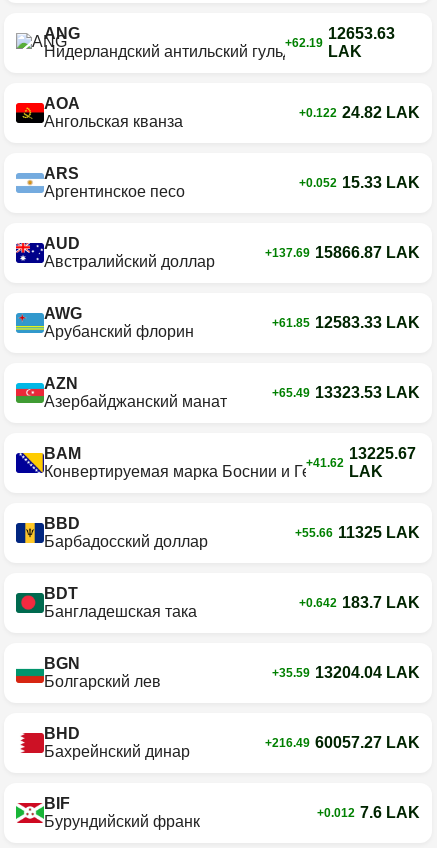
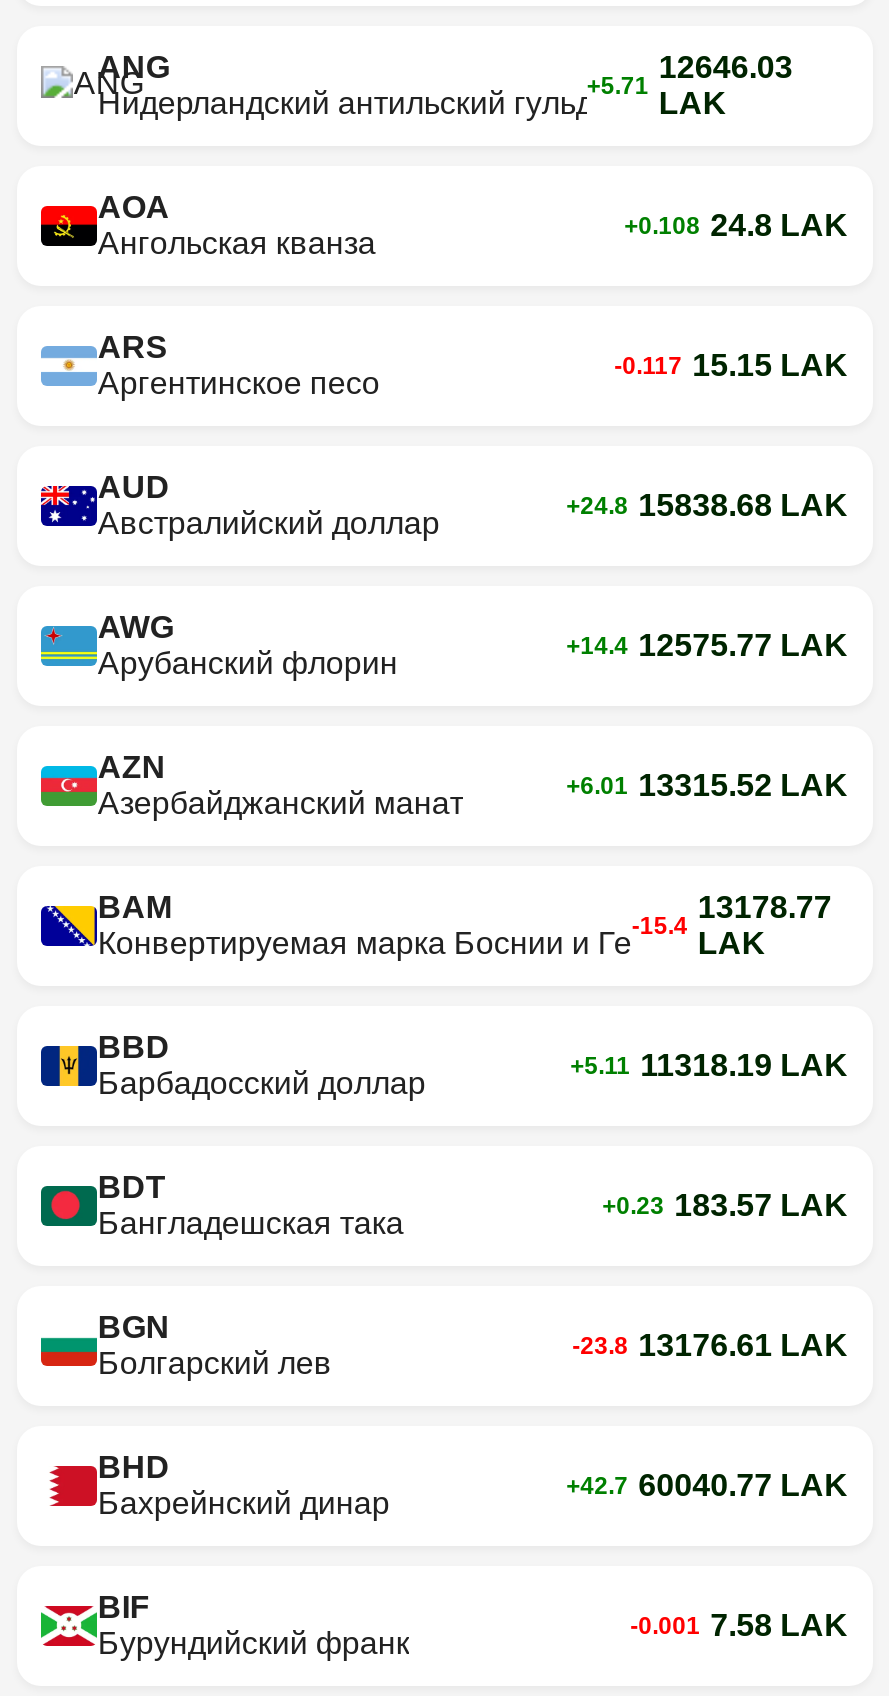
[328,25,395,42] 12653.63 -> [659,50,793,84] 12646.03
[285,36,323,50] +62.19 -> [587,72,649,100] +5.71
[299,104,420,121] +0.122 24.82 LAK -> [624,208,848,242] +0.108 24.8 LAK
[299,174,420,191] +0.052 15.33 LAK -> [614,348,848,382] -0.117 15.15 LAK
[265,244,420,261] +137.69 15866.87 LAK -> [566,488,848,522] +24.8 15838.68 LAK
[272,314,420,331] +61.85 12583.33 LAK -> [566,628,848,662] +14.4 12575.77 LAK
[272,384,420,401] +65.49 13323.53 LAK -> [566,768,848,802] +6.01 13315.52 LAK
[349,445,416,462] 13225.67 -> [698,890,832,924] 13178.77
[306,456,344,470] +41.62 -> [632,912,688,940] -15.4
[295,524,420,541] +55.66 11325 LAK -> [570,1048,848,1082] +5.11 11318.19 LAK
[299,594,420,611] +0.642 183.7 LAK -> [602,1188,848,1222] +0.23 183.57 LAK
[272,664,420,681] +35.59 13204.04 LAK -> [572,1328,848,1362] -23.8 13176.61 LAK
[265,734,420,751] +216.49 60057.27 LAK -> [566,1468,848,1502] +42.7 60040.77 LAK
[317,804,420,821] +0.012 7.6 LAK -> [630,1608,848,1642] -0.001 7.58 LAK

